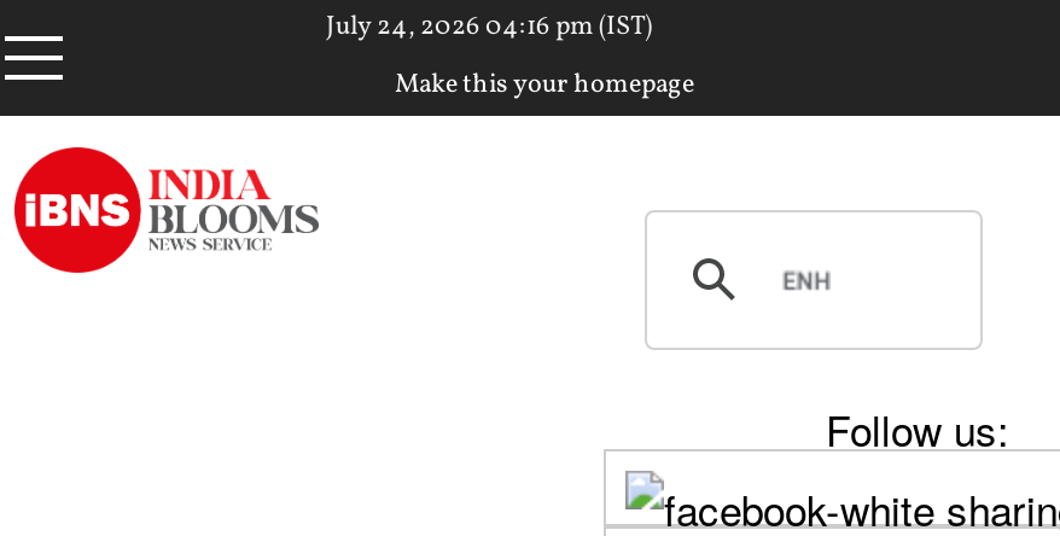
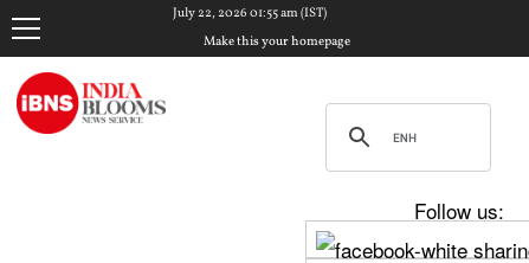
[326,10,652,46] July 24, 2026 04:16 pm (IST) -> [172,5,326,23] July 22, 2026 01:55 am (IST)

